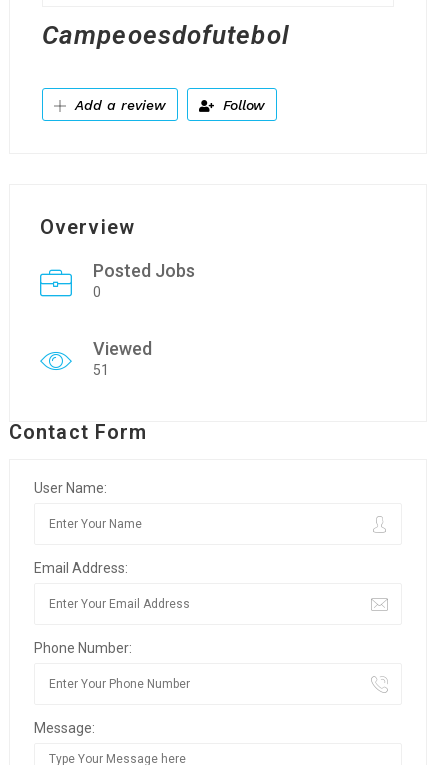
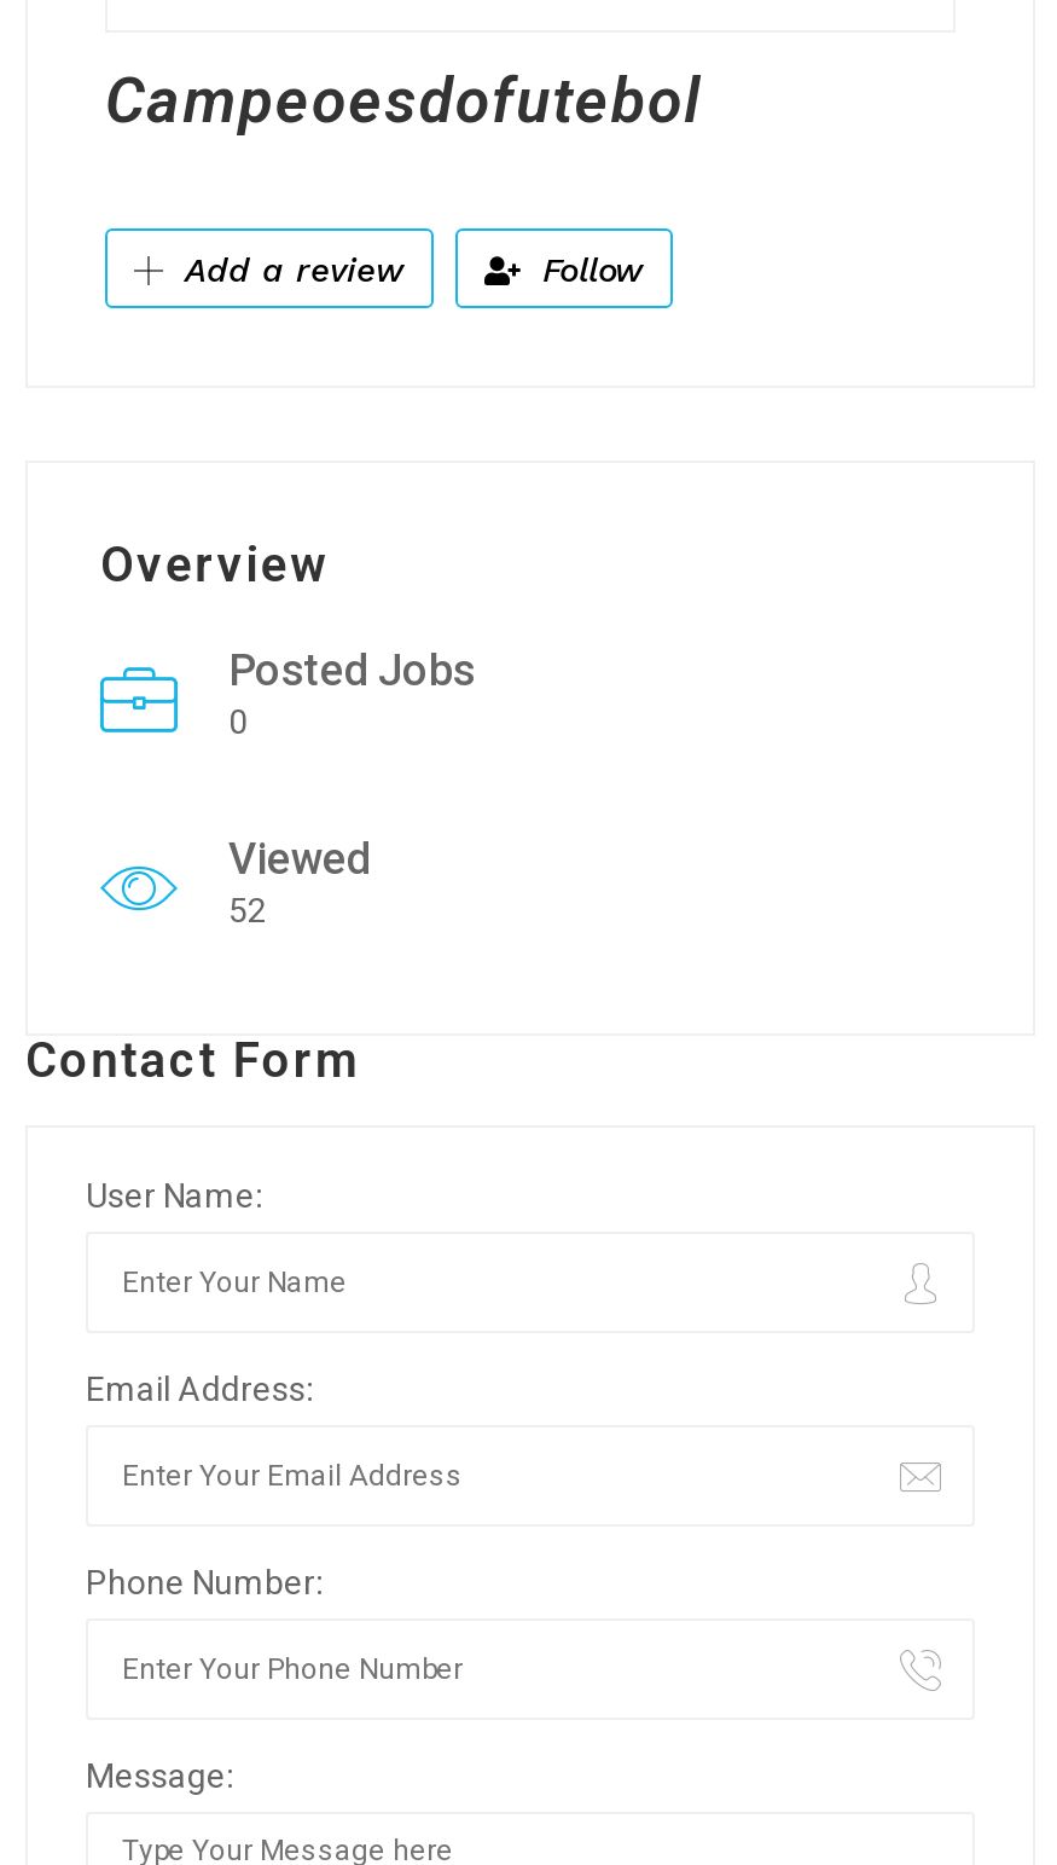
[93,361,109,377] 51 -> [228,890,267,928] 52

